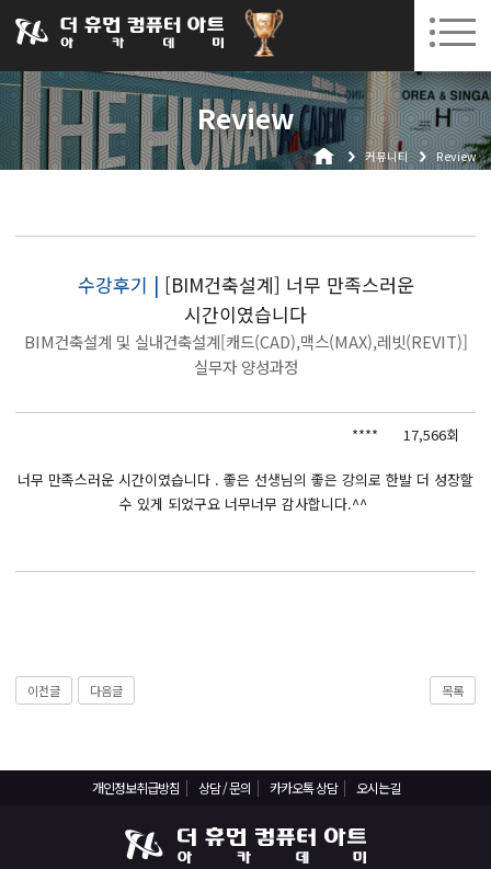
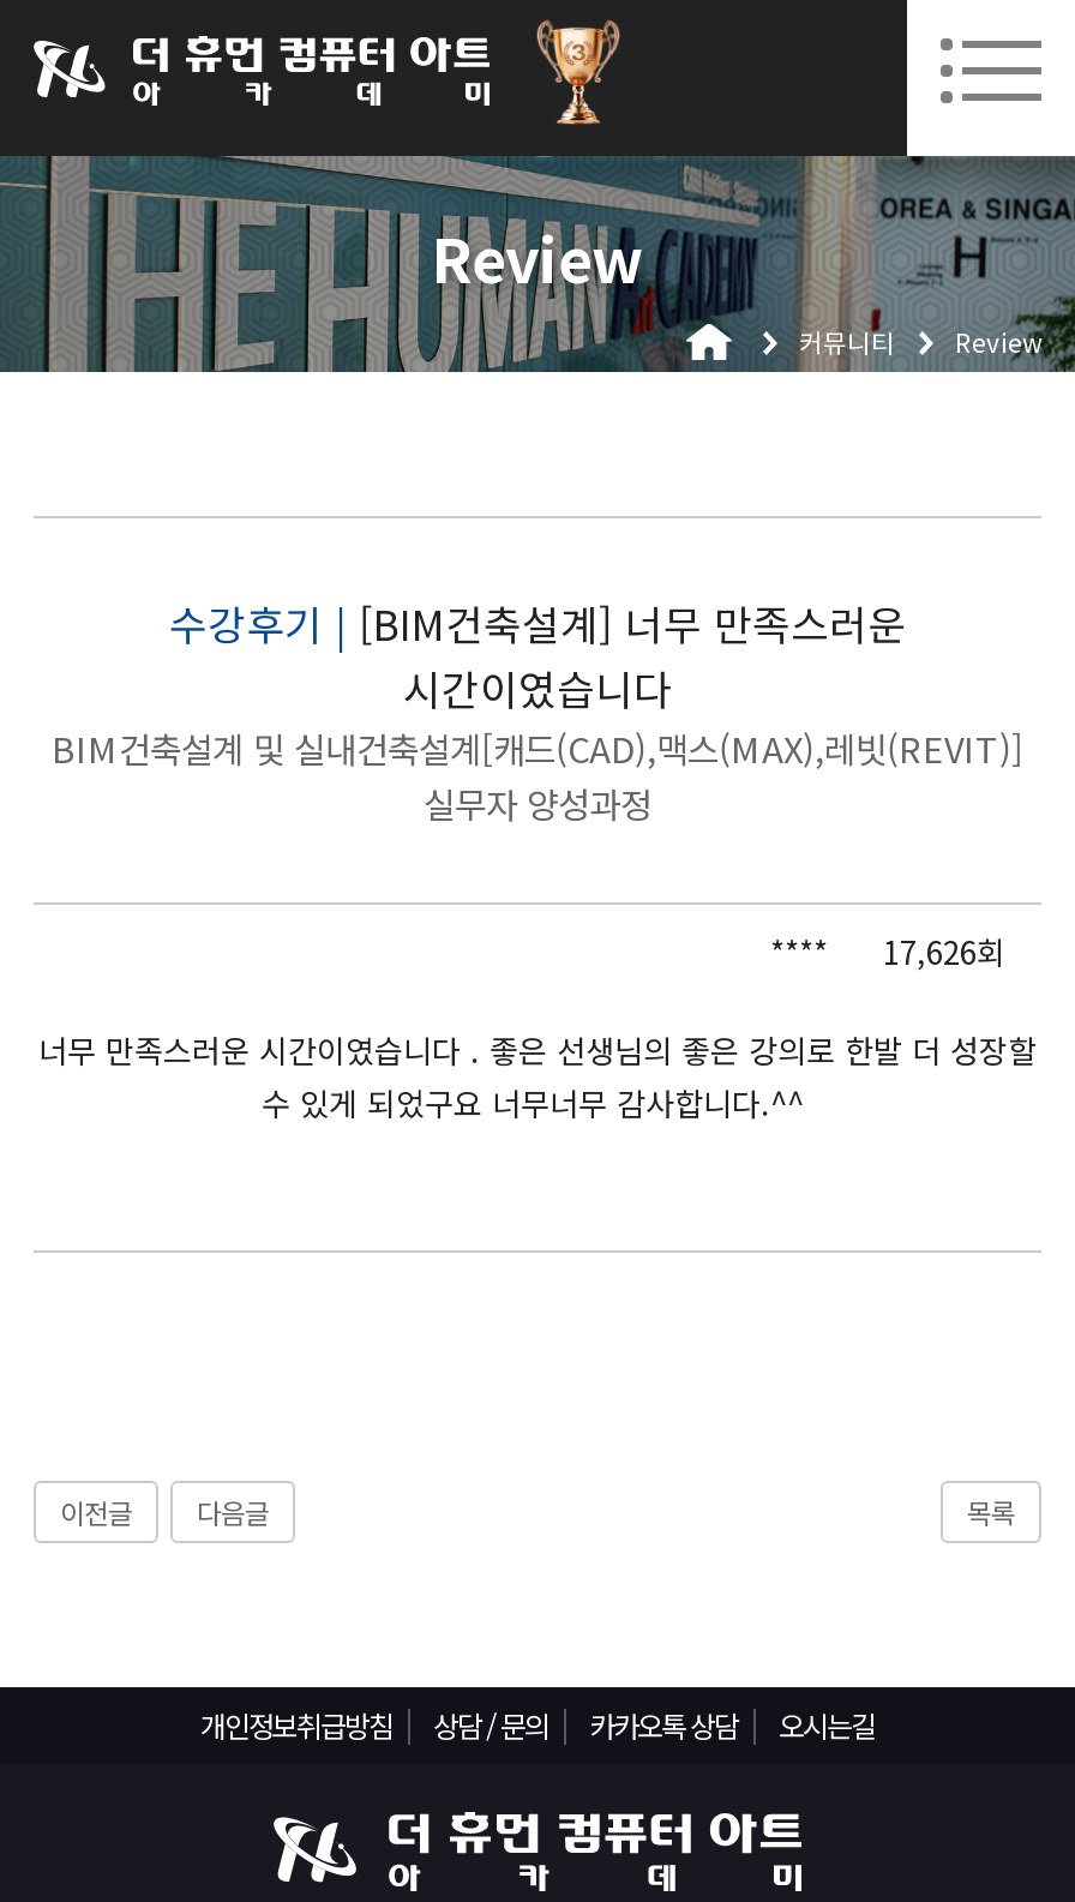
[403,424,459,445] 17,566회 -> [883,929,1005,974] 17,626회

